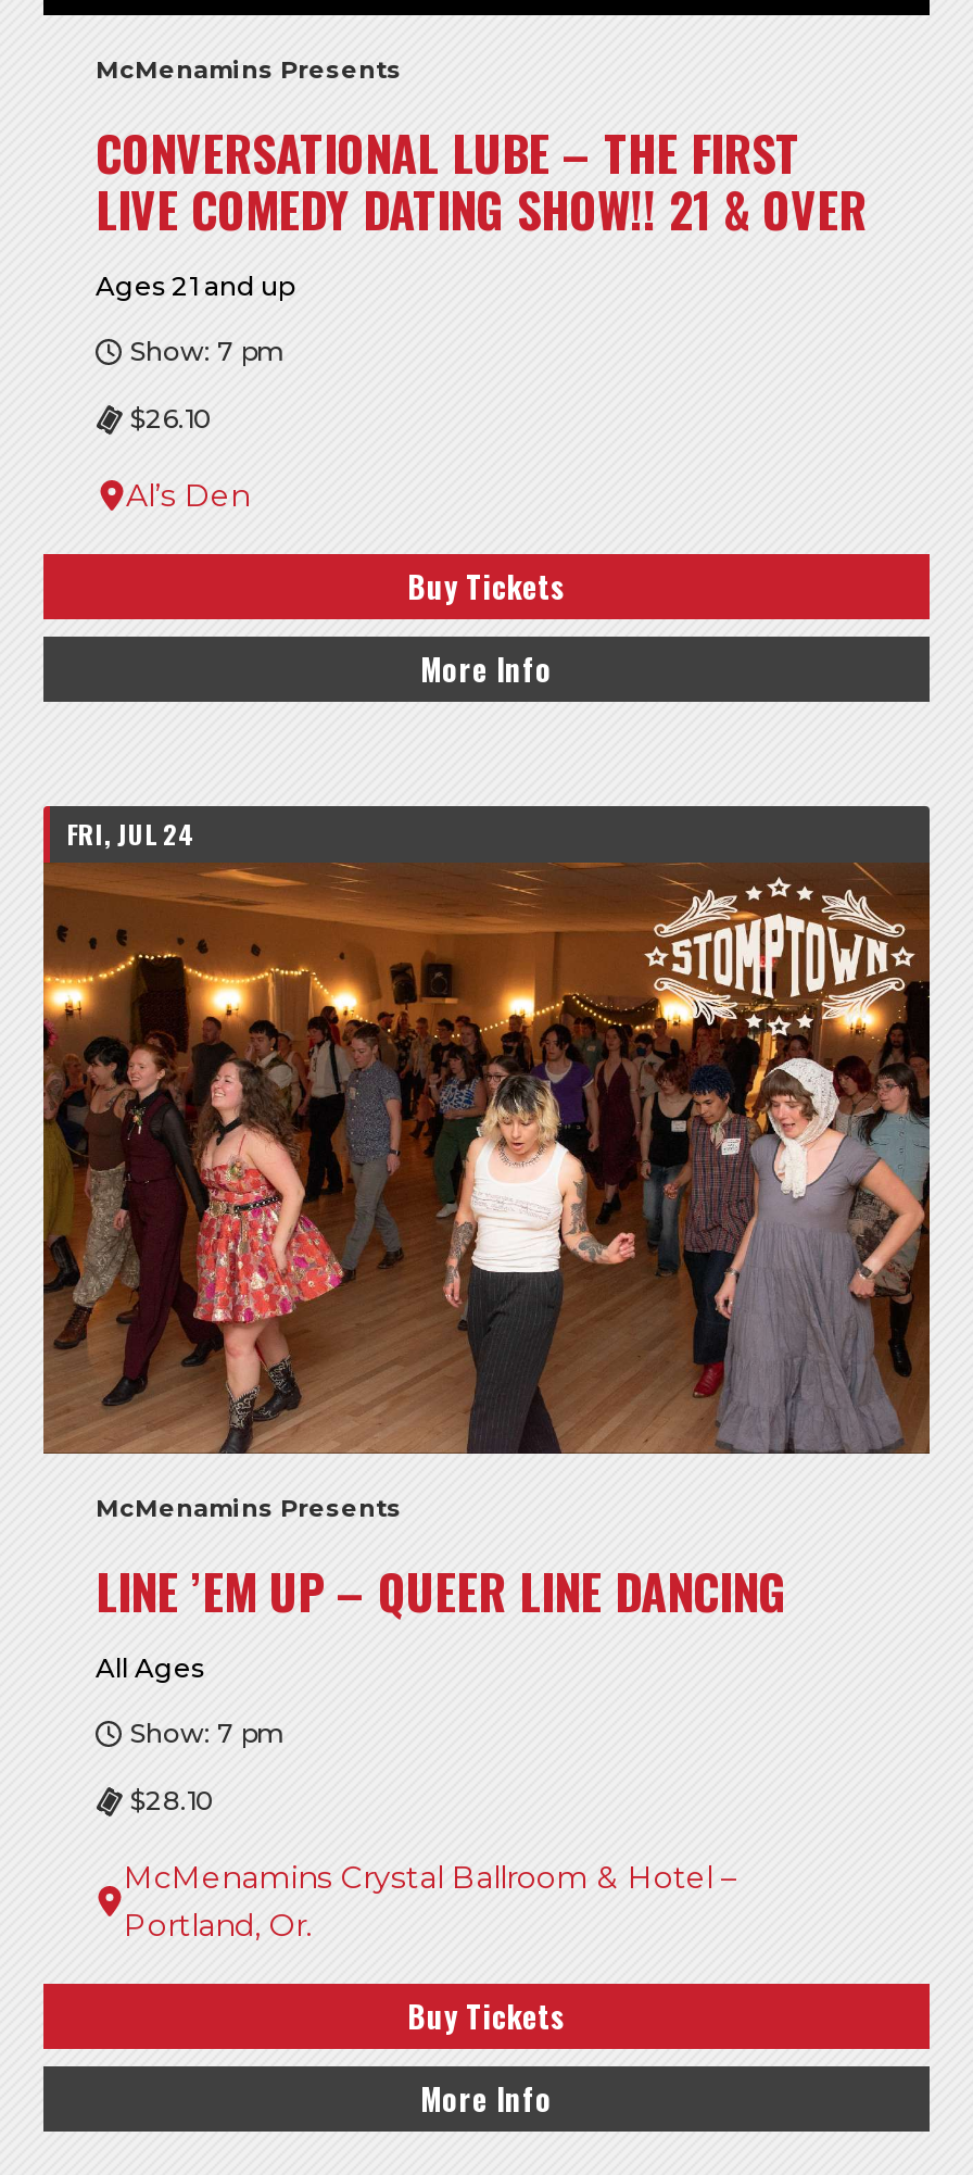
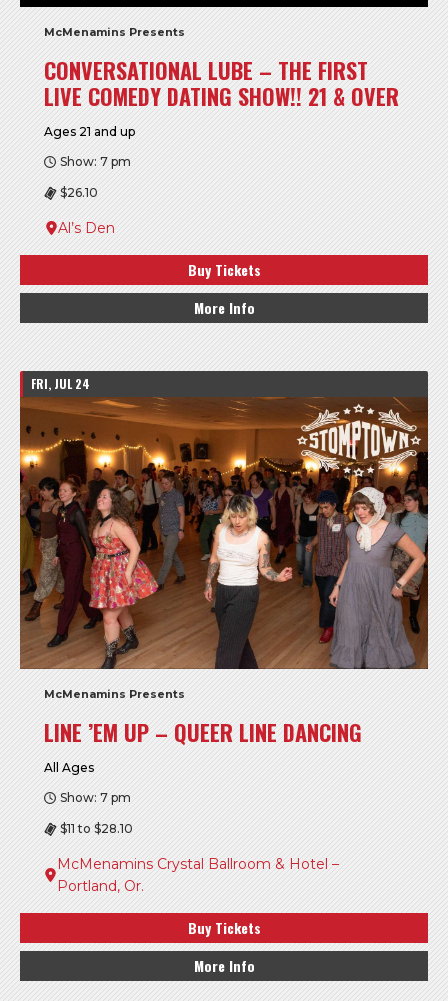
[130,1784,215,1816] $28.10 -> [60,821,133,836] $11 to $28.10

